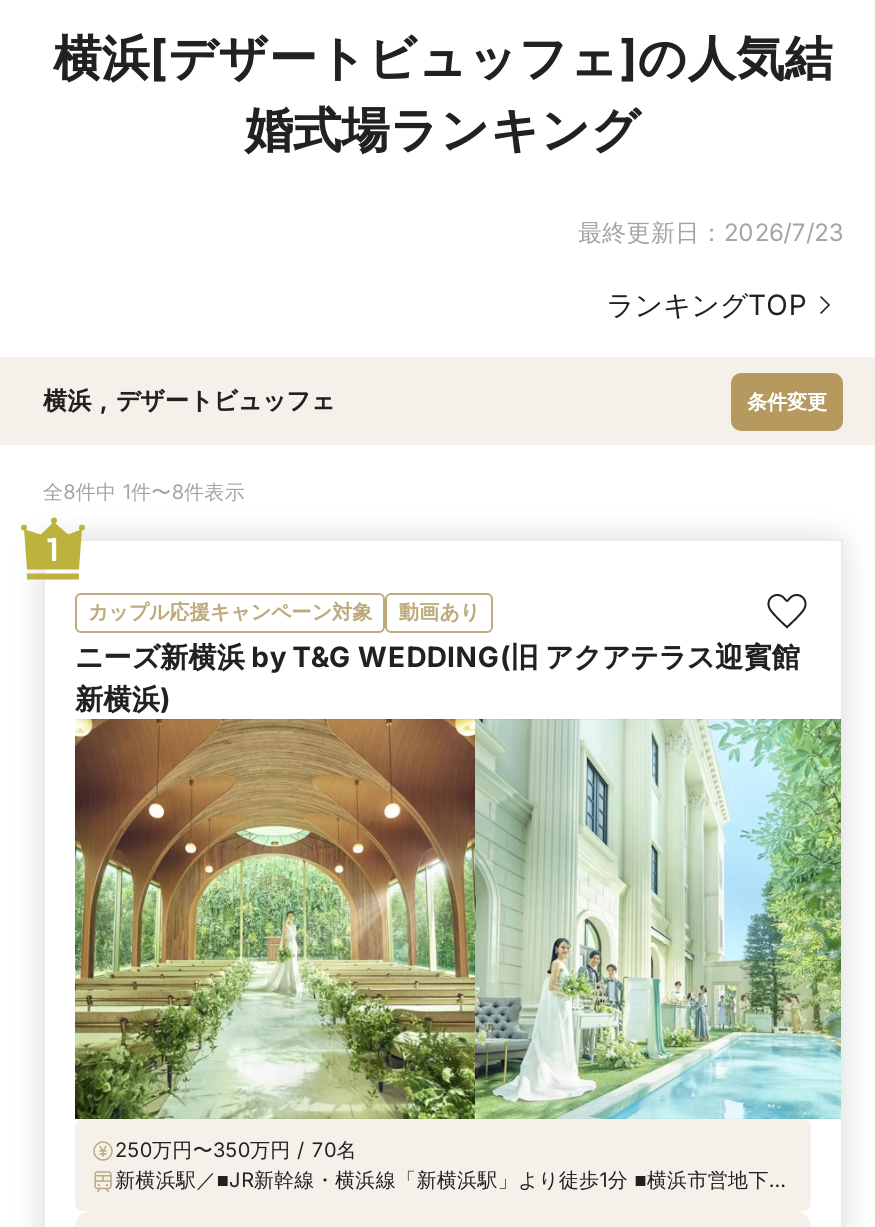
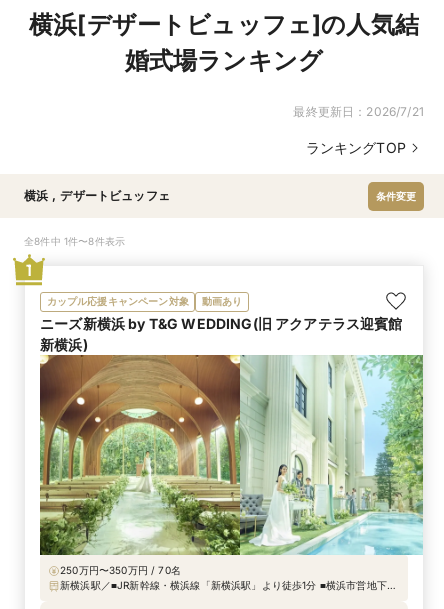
[578,217,843,247] 最終更新日：2026/7/23 -> [293,104,424,119] 最終更新日：2026/7/21

